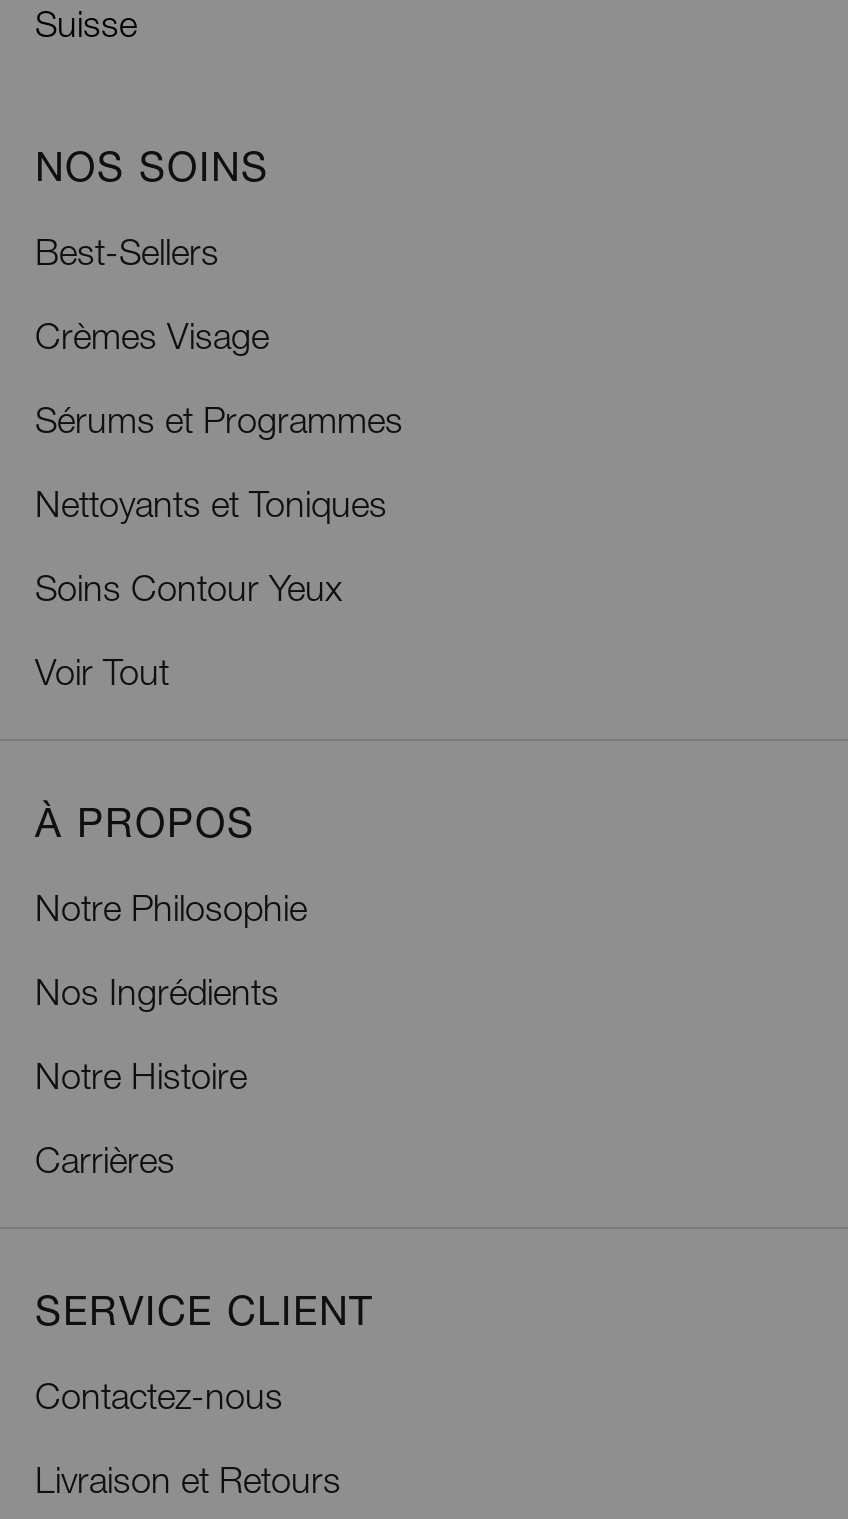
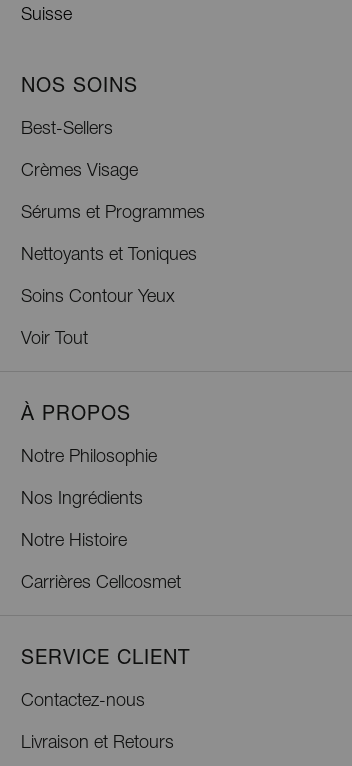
[35,1147,175,1183] Carrières -> [21,575,181,593] Carrières Cellcosmet

